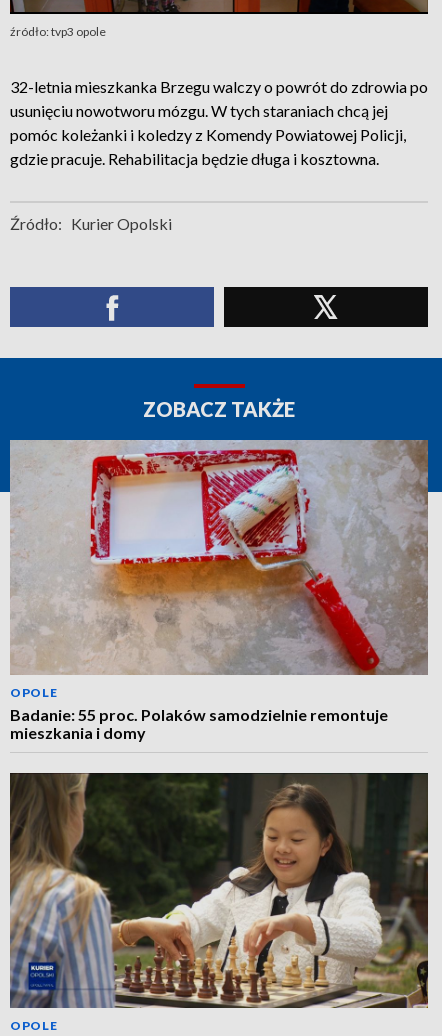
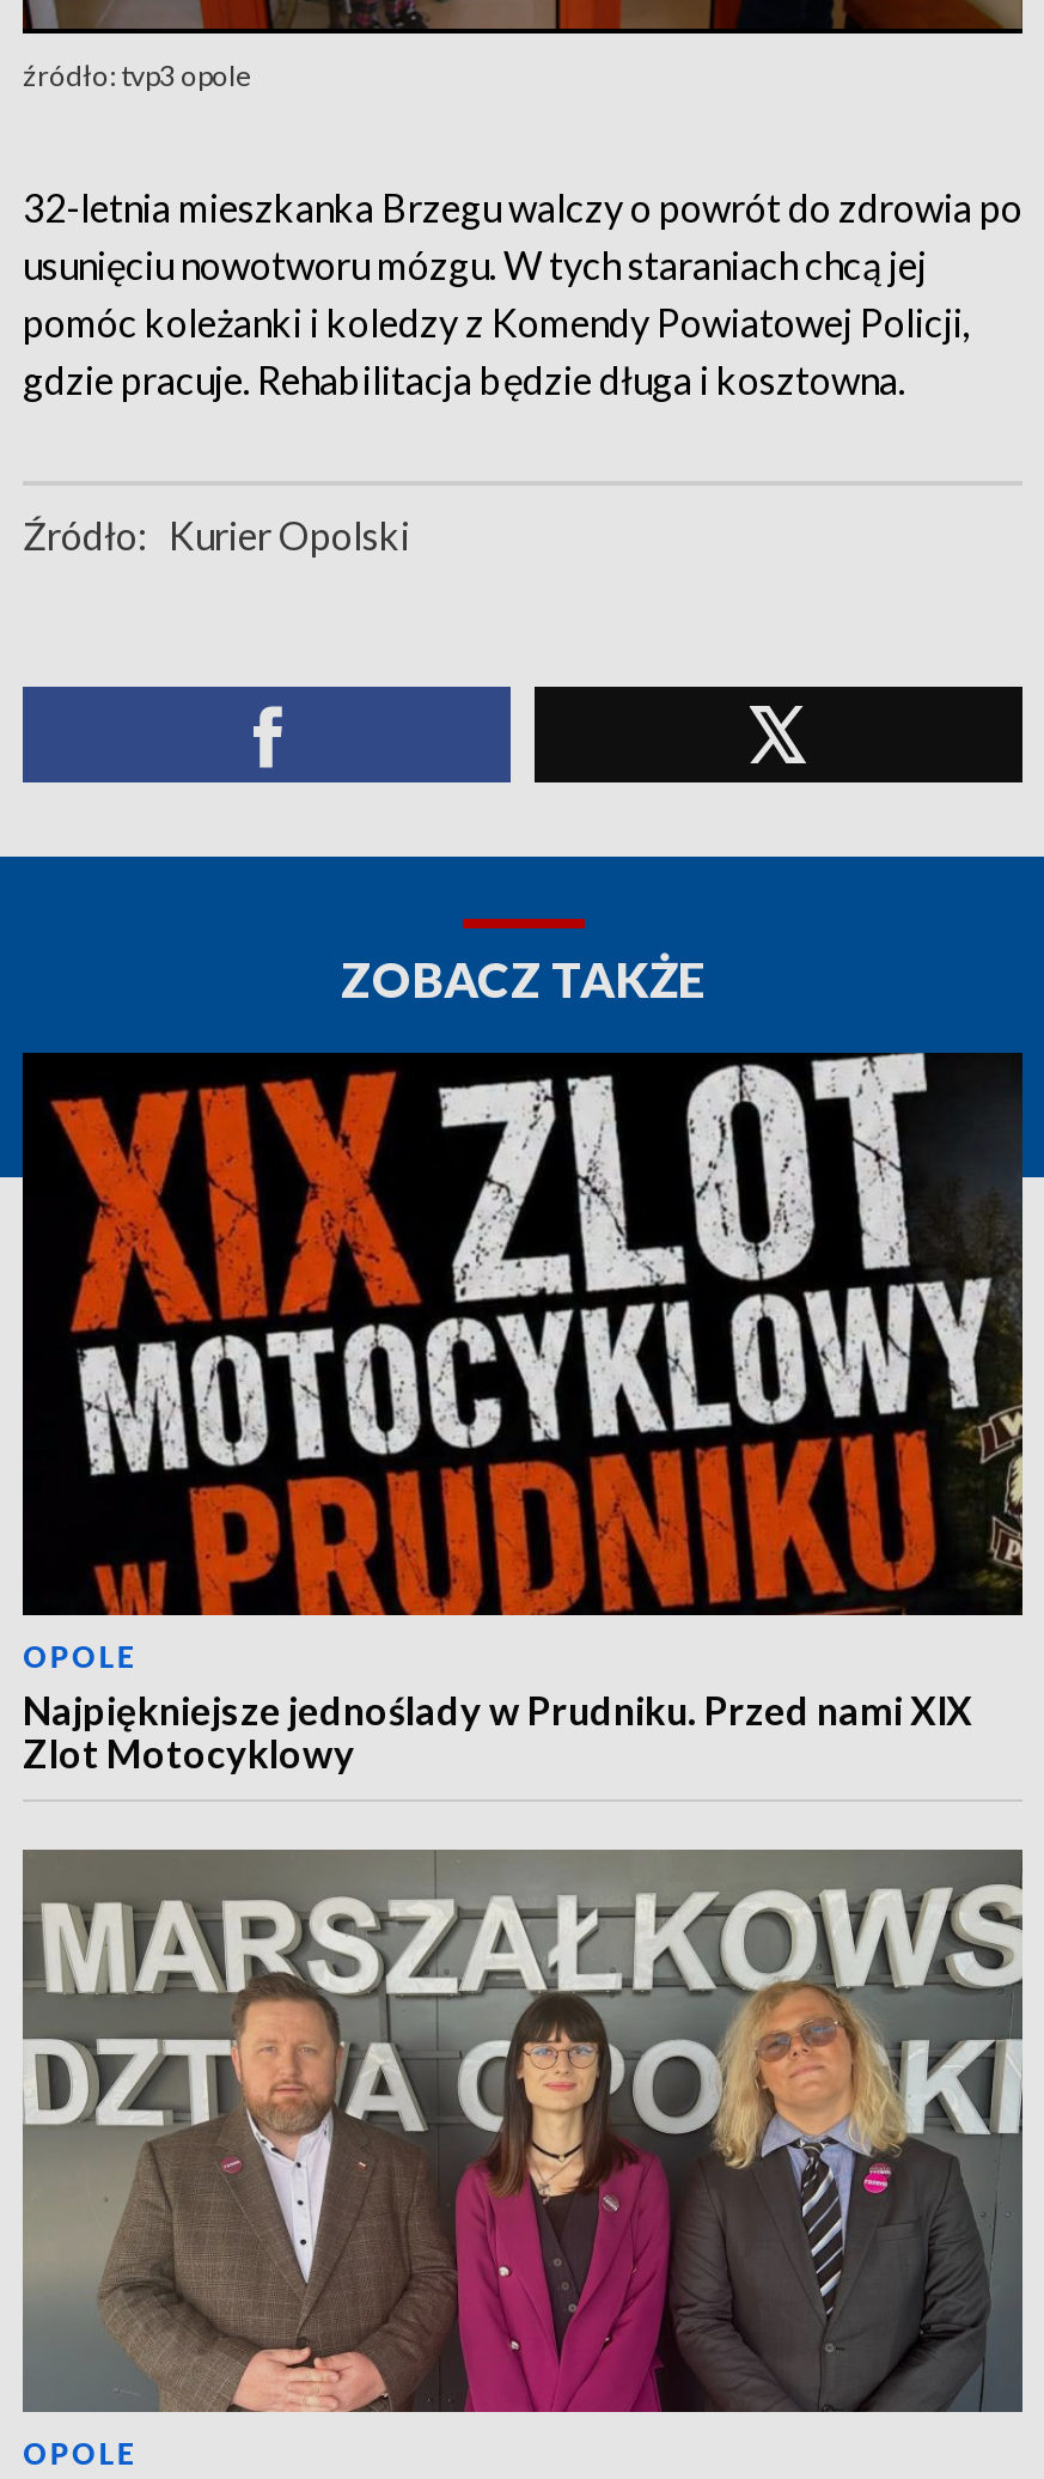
[9,439,429,742] [image] | Badanie: 55 proc. Polaków samodzielnie remontuje | mieszkania i domy -> [20,1050,1025,1775] [image] | Najpiękniejsze jednoślady w Prudniku. Przed nami XIX | Zlot Motocyklowy
[9,772,429,1009] [image] -> [23,1850,1022,2414] [image]

